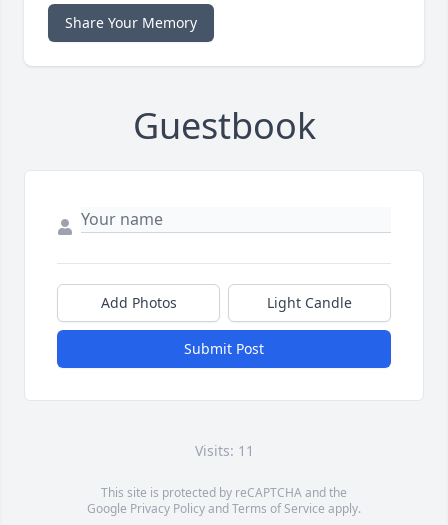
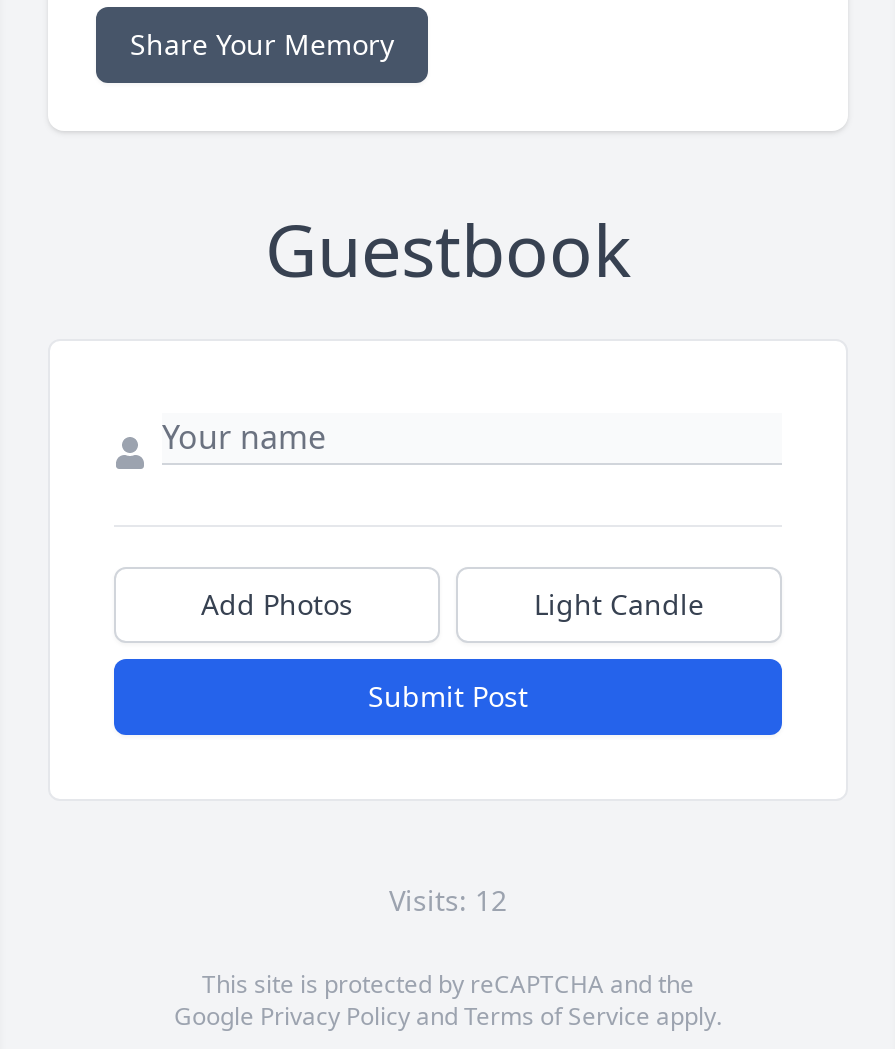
[194,441,253,460] Visits: 11 -> [389,881,507,919] Visits: 12

